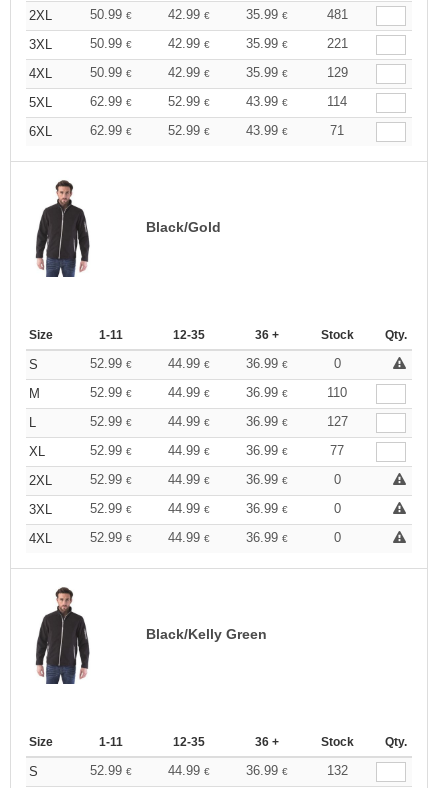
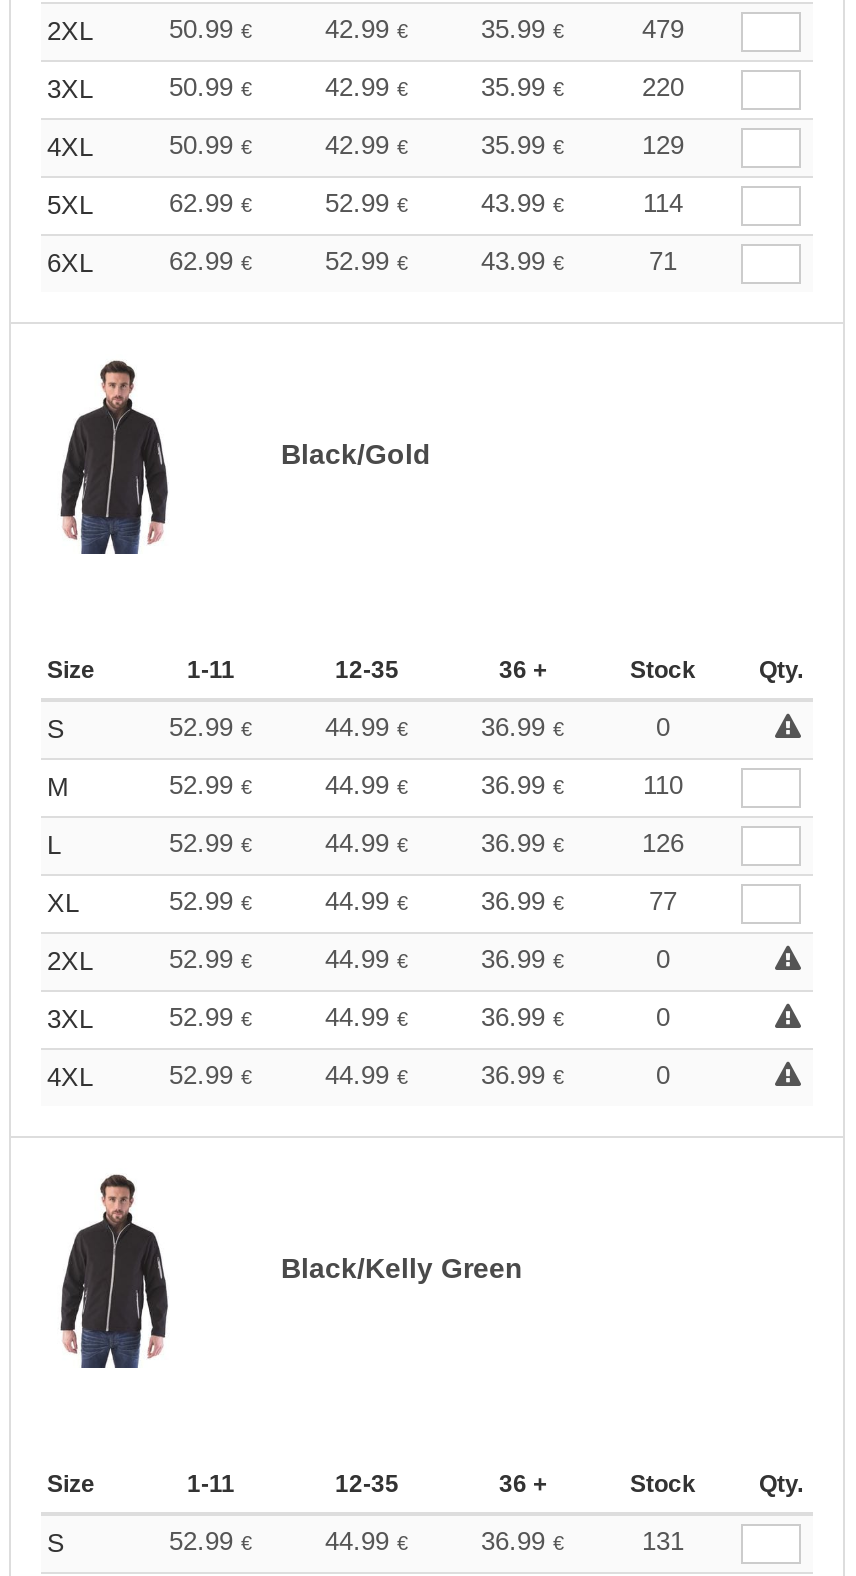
[326,7,347,22] 481 -> [642,14,684,44] 479
[326,36,347,51] 221 -> [642,72,684,102] 220
[326,414,347,429] 127 -> [642,828,684,858] 126
[326,763,347,778] 132 -> [642,1526,684,1556] 131

